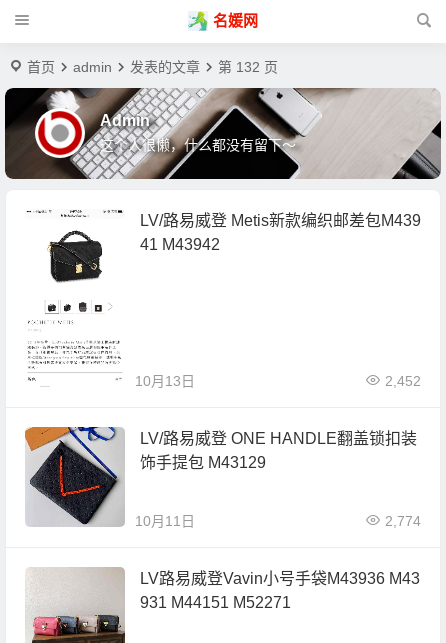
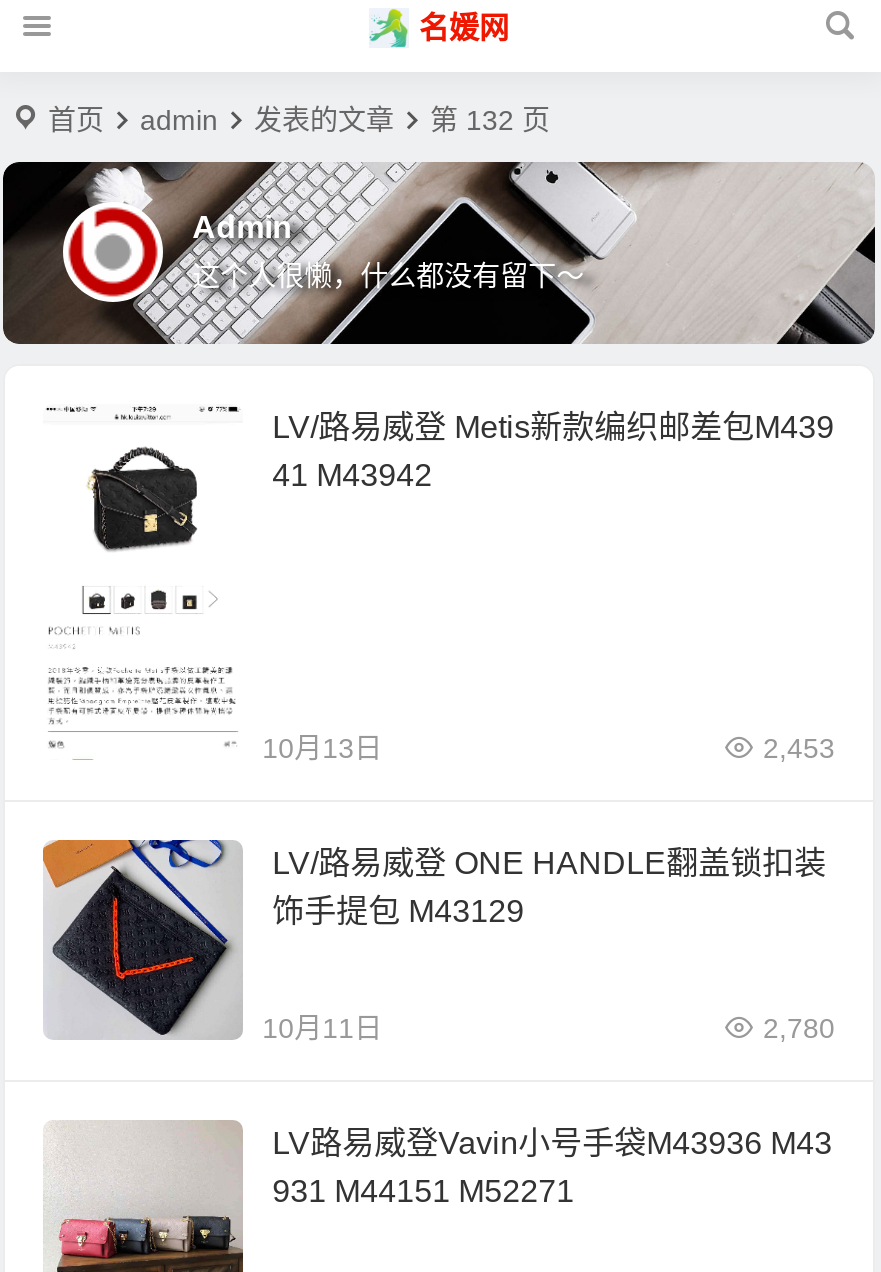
[385,373,421,389] 2,452 -> [763,732,835,764] 2,453
[385,513,421,529] 2,774 -> [763,1012,835,1044] 2,780

